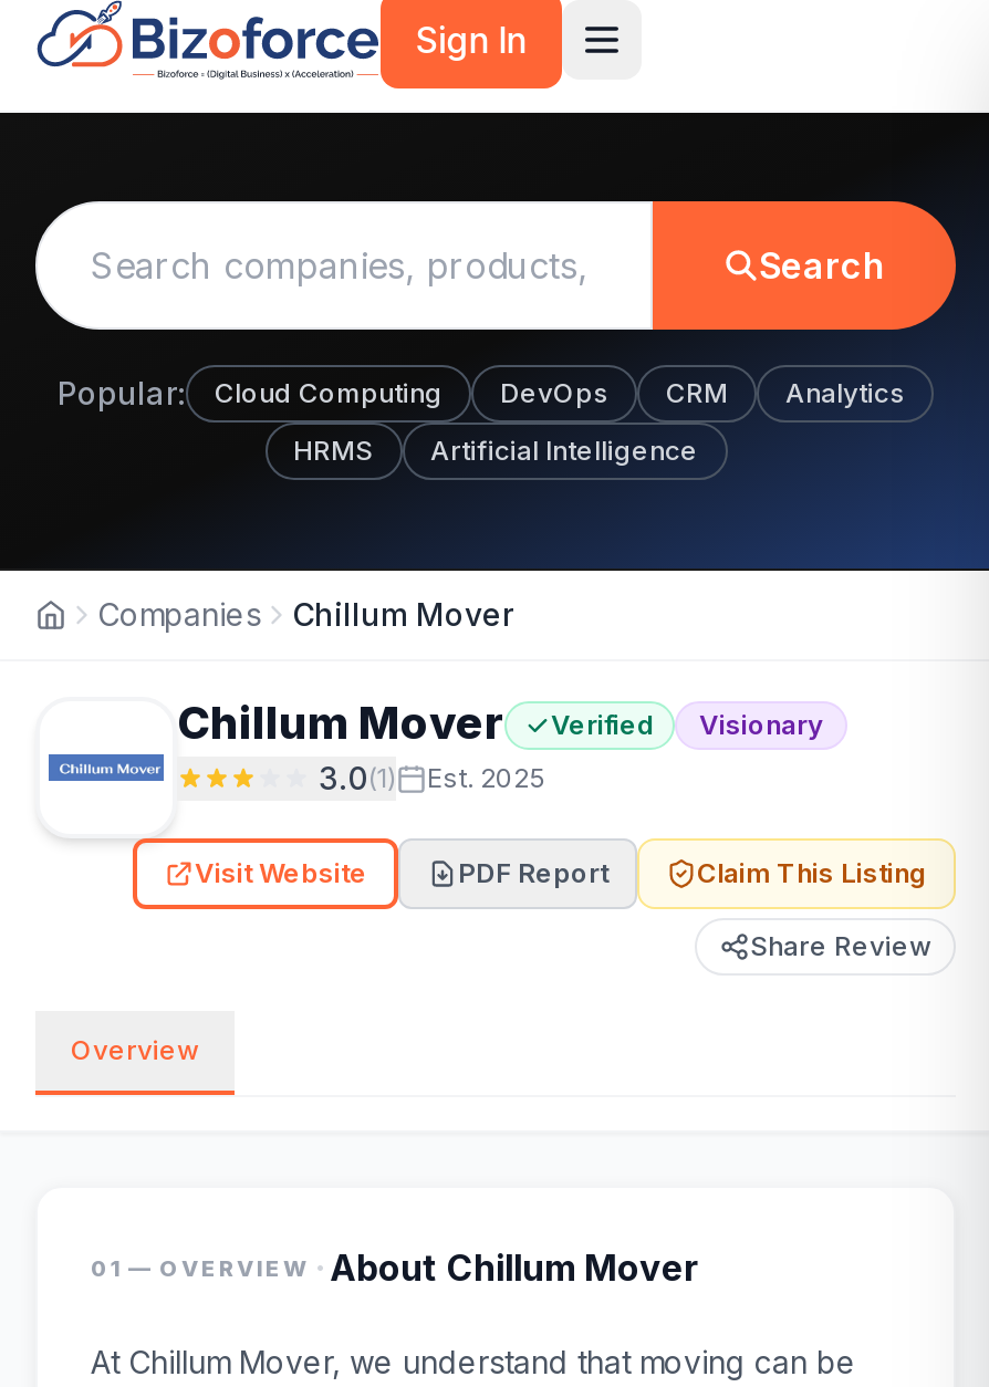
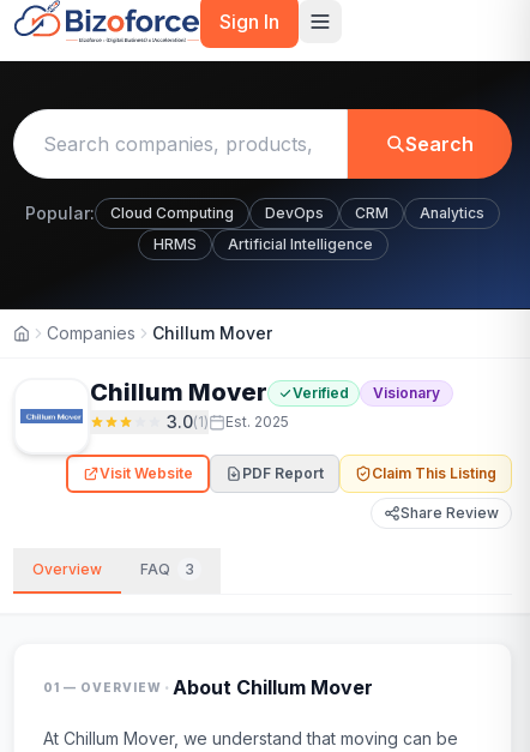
none -> [140,560,194,578] FAQ | 3

